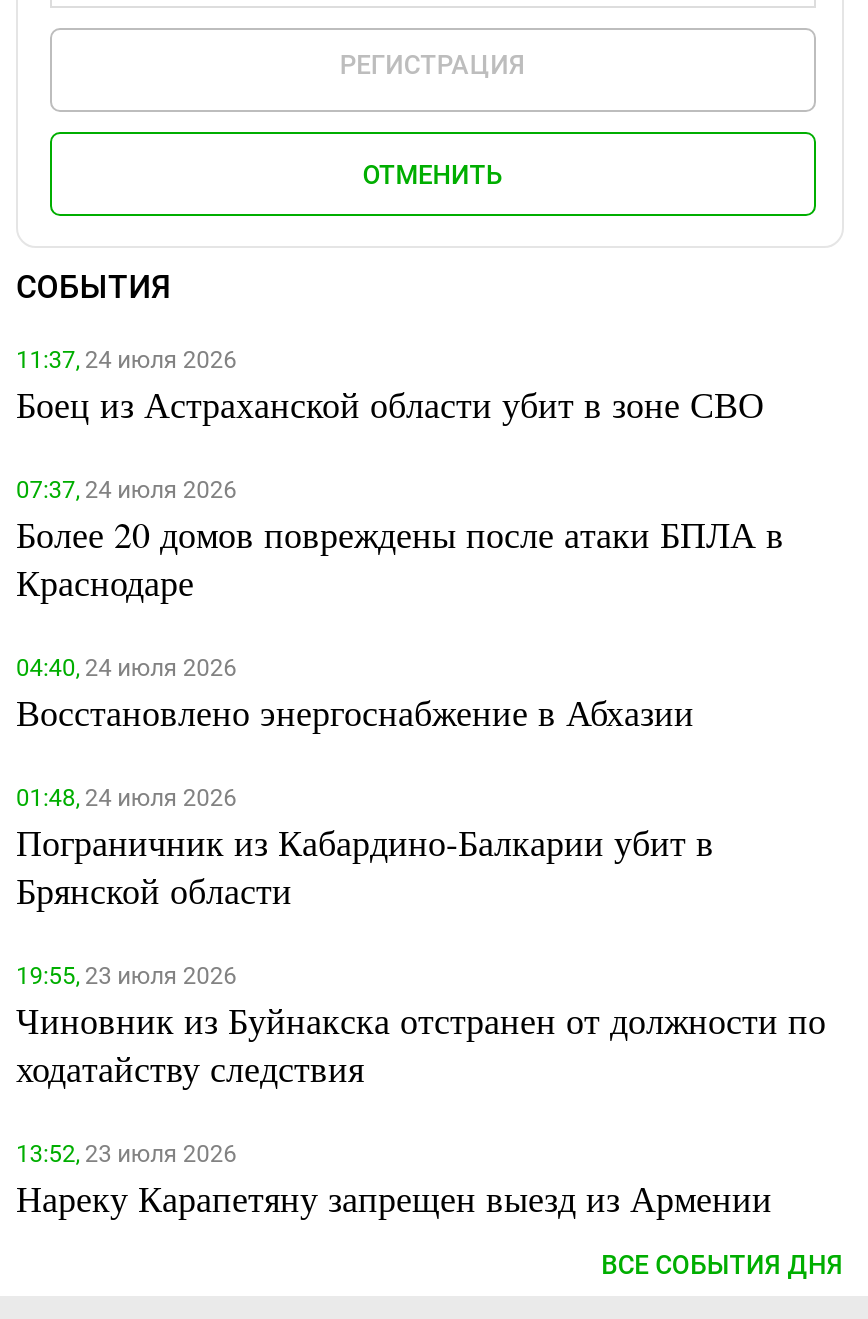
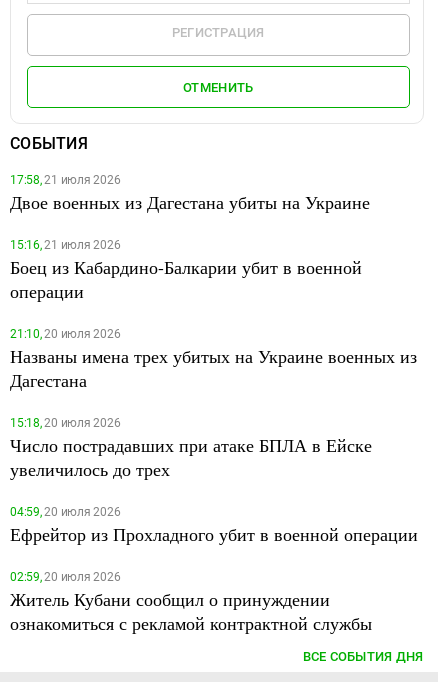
[16,346,764,428] 11:37, 24 июля 2026 | Боец из Астраханской области убит в зоне СВО -> [10,173,370,214] 17:58, 21 июля 2026 | Двое военных из Дагестана убиты на Украине
[16,476,784,606] 07:37, 24 июля 2026 | Более 20 домов повреждены после атаки БПЛА в | Краснодаре -> [10,238,362,303] 15:16, 21 июля 2026 | Боец из Кабардино-Балкарии убит в военной | операции
[16,654,694,736] 04:40, 24 июля 2026 | Восстановлено энергоснабжение в Абхазии -> [10,327,417,392] 21:10, 20 июля 2026 | Названы имена трех убитых на Украине военных из | Дагестана
[16,784,714,914] 01:48, 24 июля 2026 | Пограничник из Кабардино-Балкарии убит в | Брянской области -> [10,416,372,481] 15:18, 20 июля 2026 | Число пострадавших при атаке БПЛА в Ейске | увеличилось до трех
[16,962,826,1092] 19:55, 23 июля 2026 | Чиновник из Буйнакска отстранен от должности по | ходатайству следствия -> [10,505,418,546] 04:59, 20 июля 2026 | Ефрейтор из Прохладного убит в военной операции
[16,1140,772,1222] 13:52, 23 июля 2026 | Нареку Карапетяну запрещен выезд из Армении -> [10,570,372,635] 02:59, 20 июля 2026 | Житель Кубани сообщил о принуждении | ознакомиться с рекламой контрактной службы

